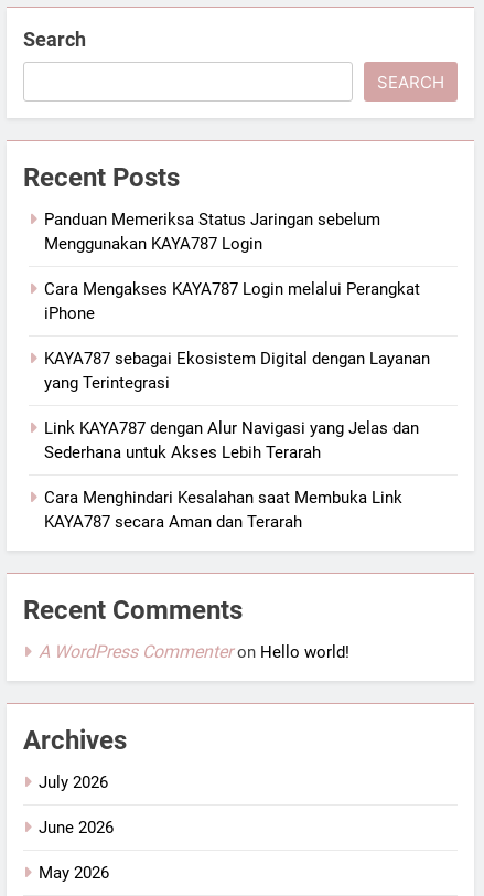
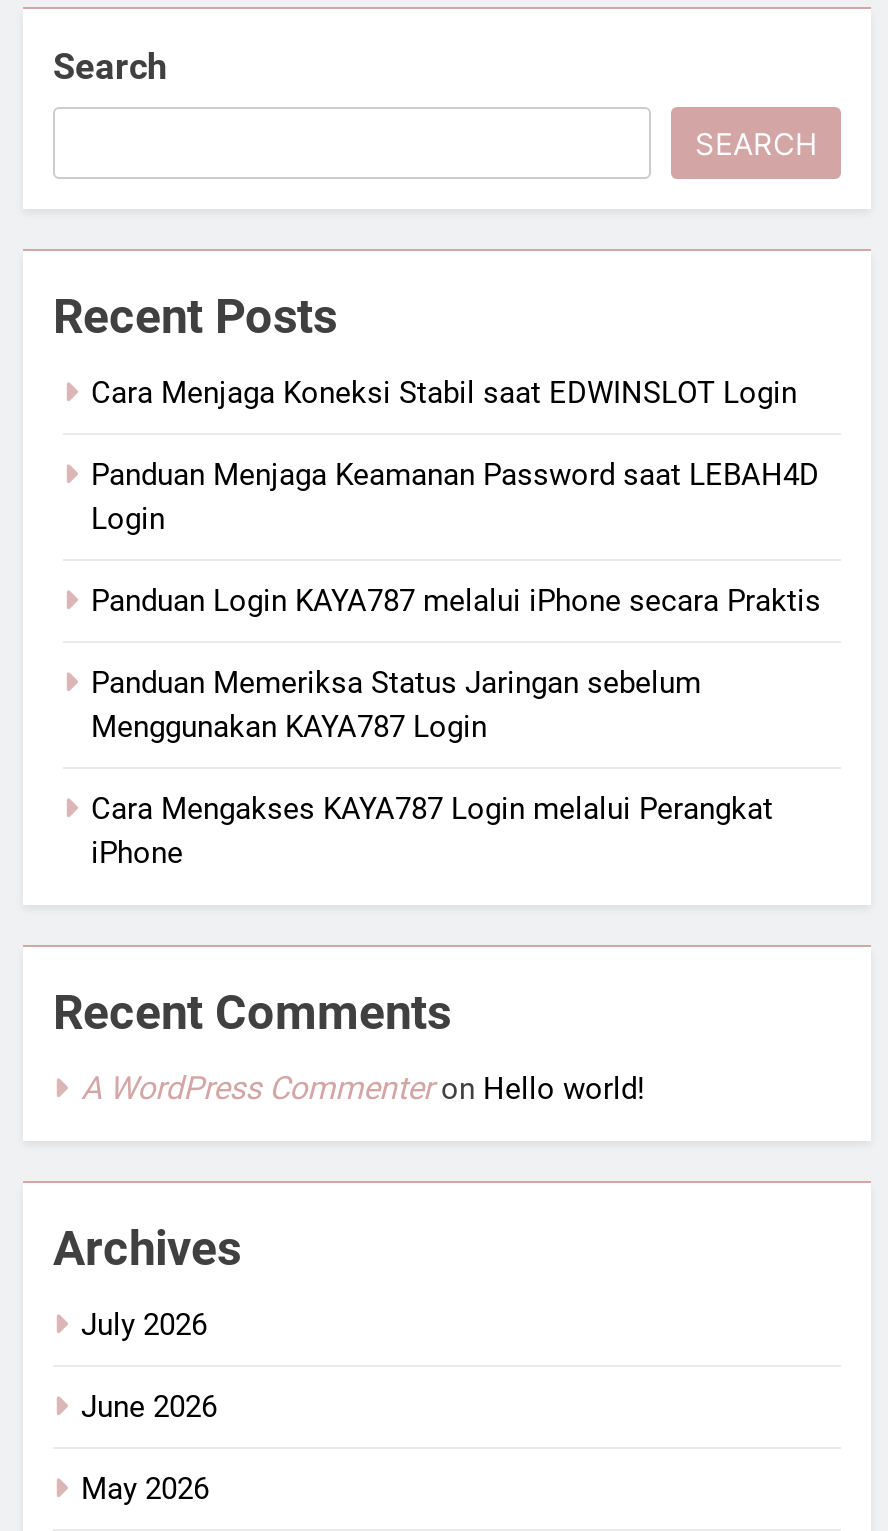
none -> [91,376,821,620] Cara Menjaga Koneksi Stabil saat EDWINSLOT Login | Panduan Menjaga Keamanan Password saat LEBAH4D | Login | Panduan Login KAYA787 melalui iPhone secara Praktis
moved [44,210,420,324] -> [91,666,773,872]: Panduan Memeriksa Status Jaringan sebelum | Menggunakan KAYA787 Login | Cara Mengakses KAYA787 Login melalui Perangkat | iPhone
[44,349,430,532] KAYA787 sebagai Ekosistem Digital dengan Layanan | yang Terintegrasi | Link KAYA787 dengan Alur Navigasi yang Jelas dan | Sederhana untuk Akses Lebih Terarah | Cara Menghindari Kesalahan saat Membuka Link | KAYA787 secara Aman dan Terarah -> none

